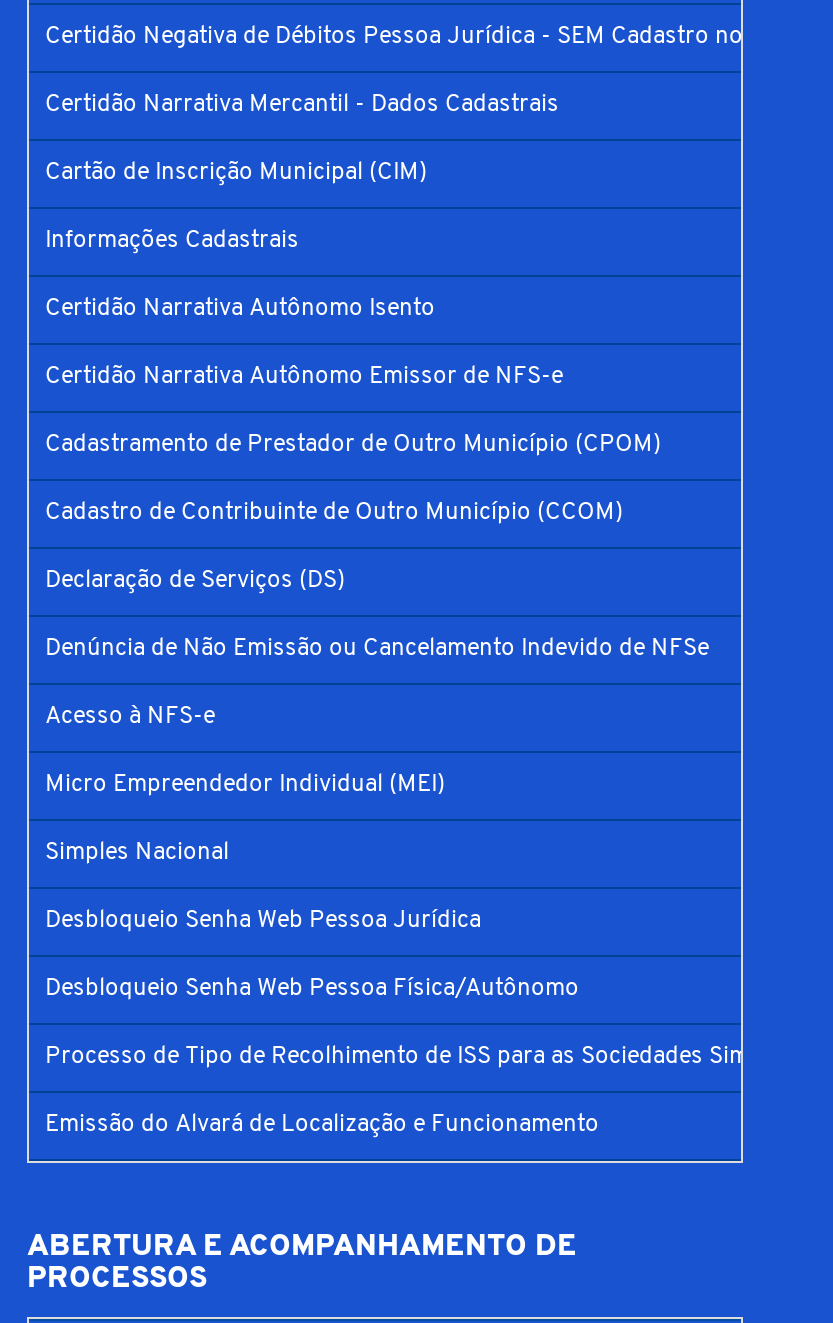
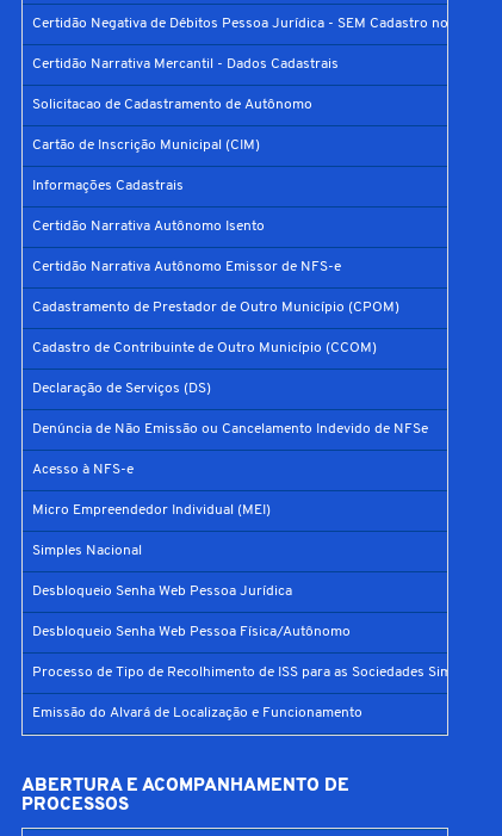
none -> [32,98,312,112] Solicitacao de Cadastramento de Autônomo

